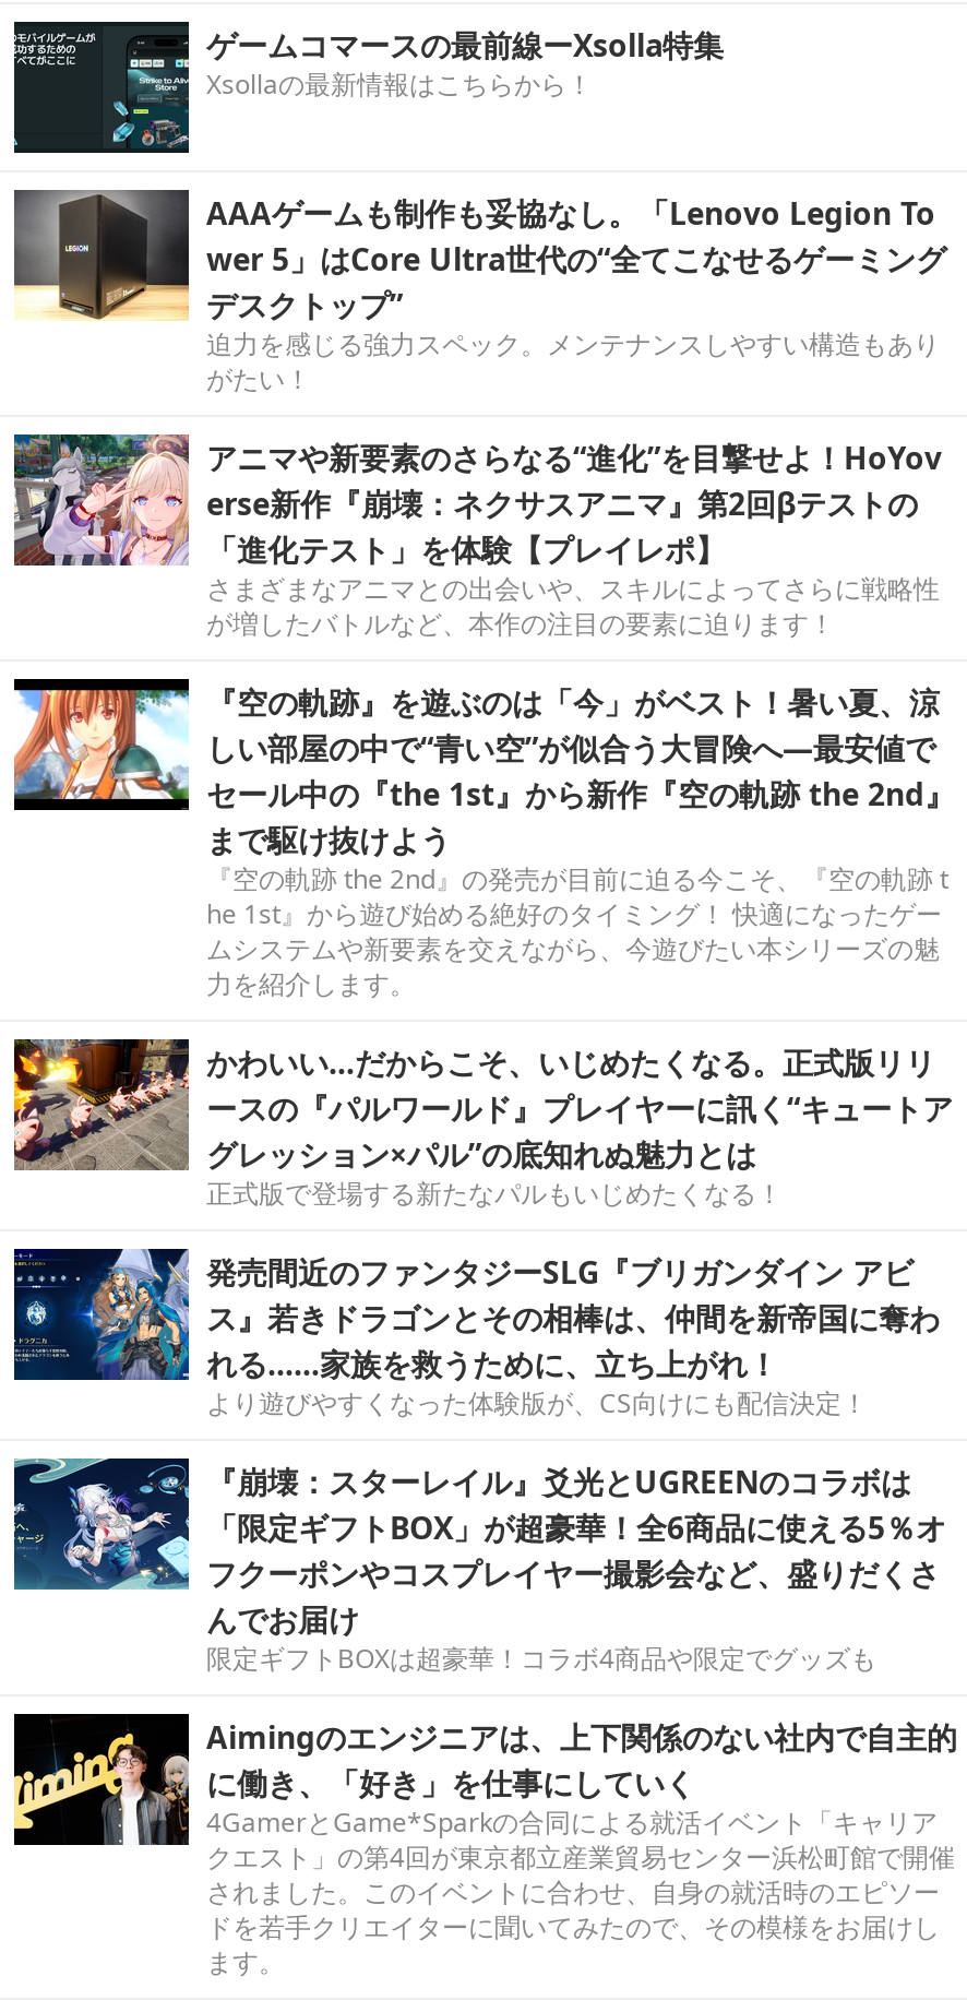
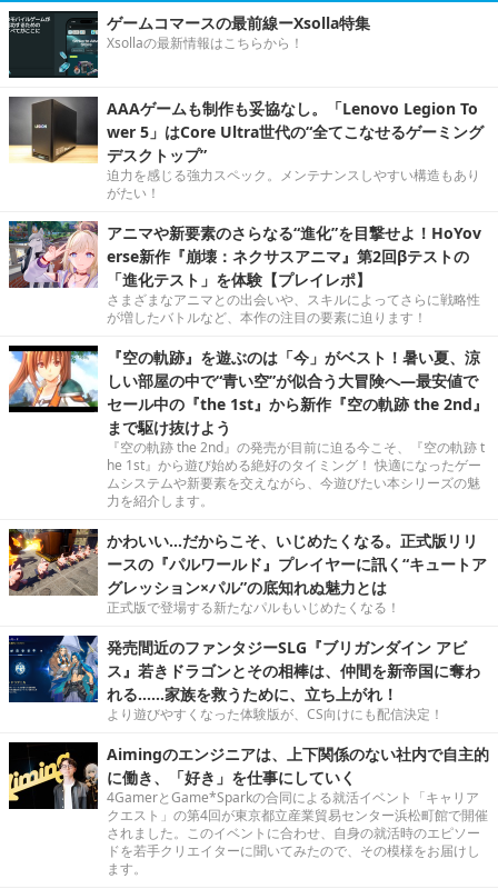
[12,1456,946,1677] [image] | 『崩壊：スターレイル』爻光とUGREENのコラボは | 「限定ギフトBOX」が超豪華！全6商品に使える5％オ | フクーポンやコスプレイヤー撮影会など、盛りだくさ | んでお届け | 限定ギフトBOXは超豪華！コラボ4商品や限定でグッズも -> none

